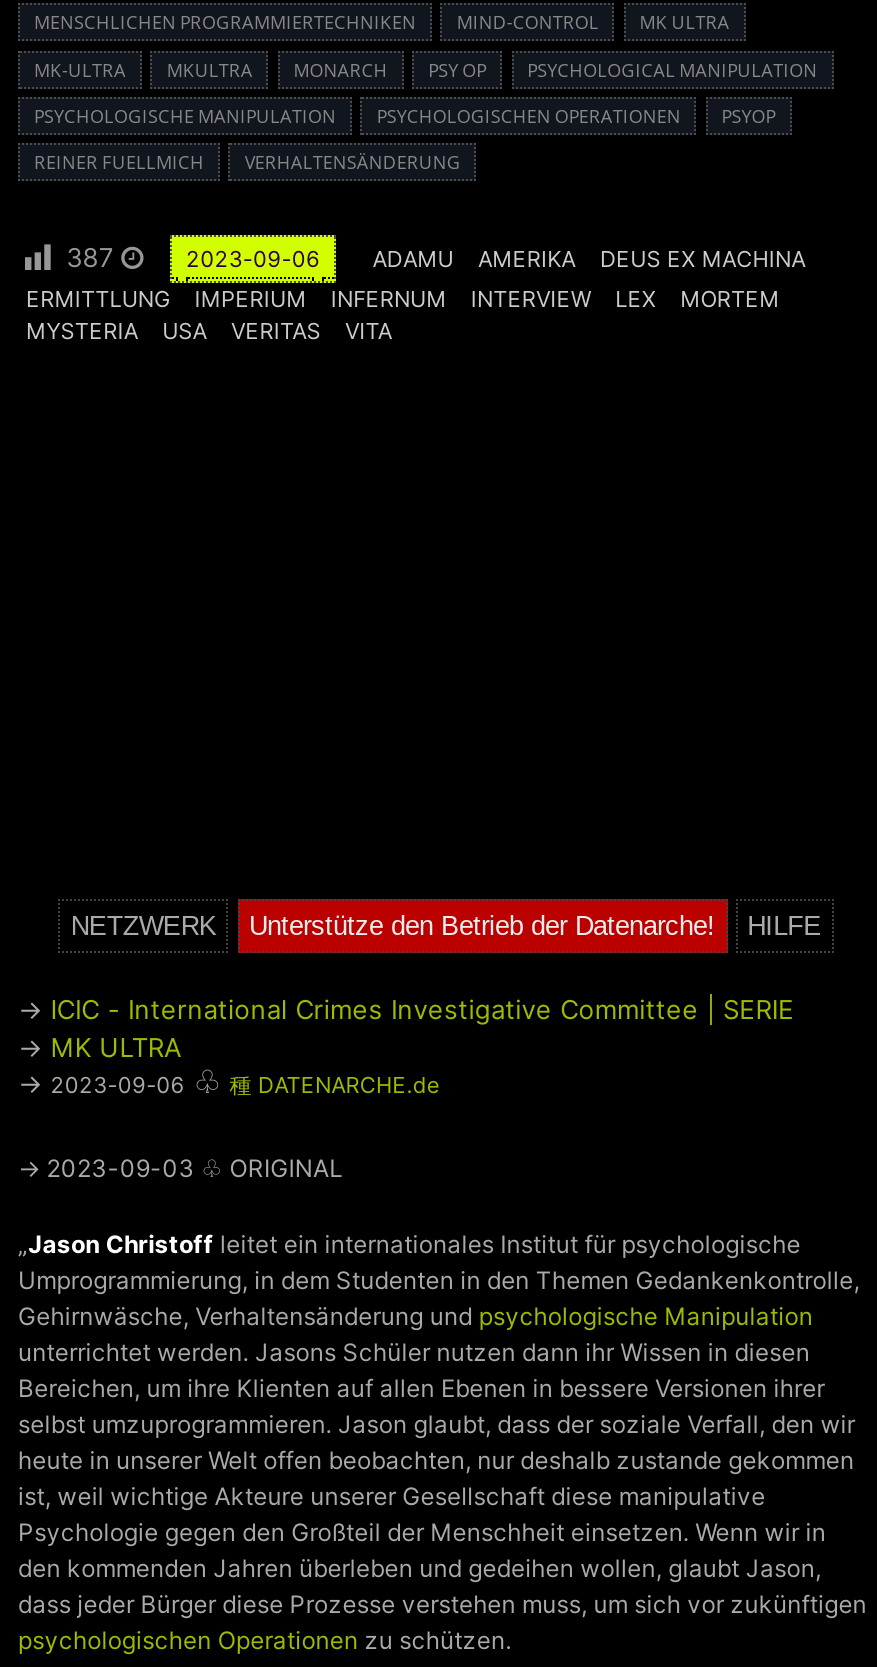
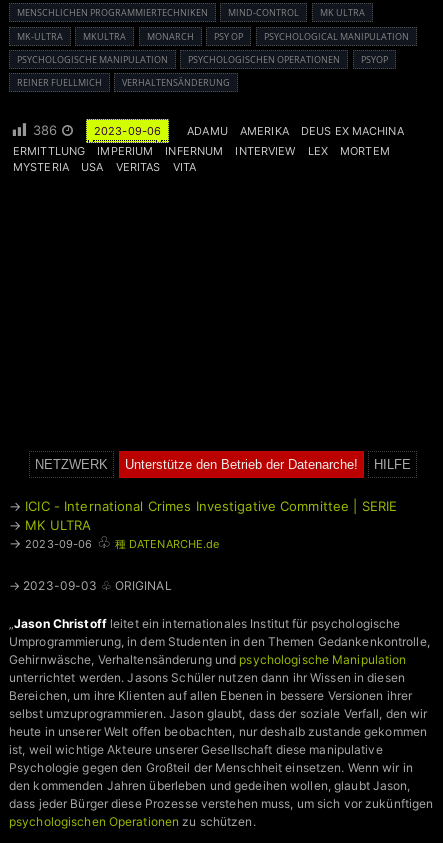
[66,242,113,274] 387 -> [33,122,57,138] 386

